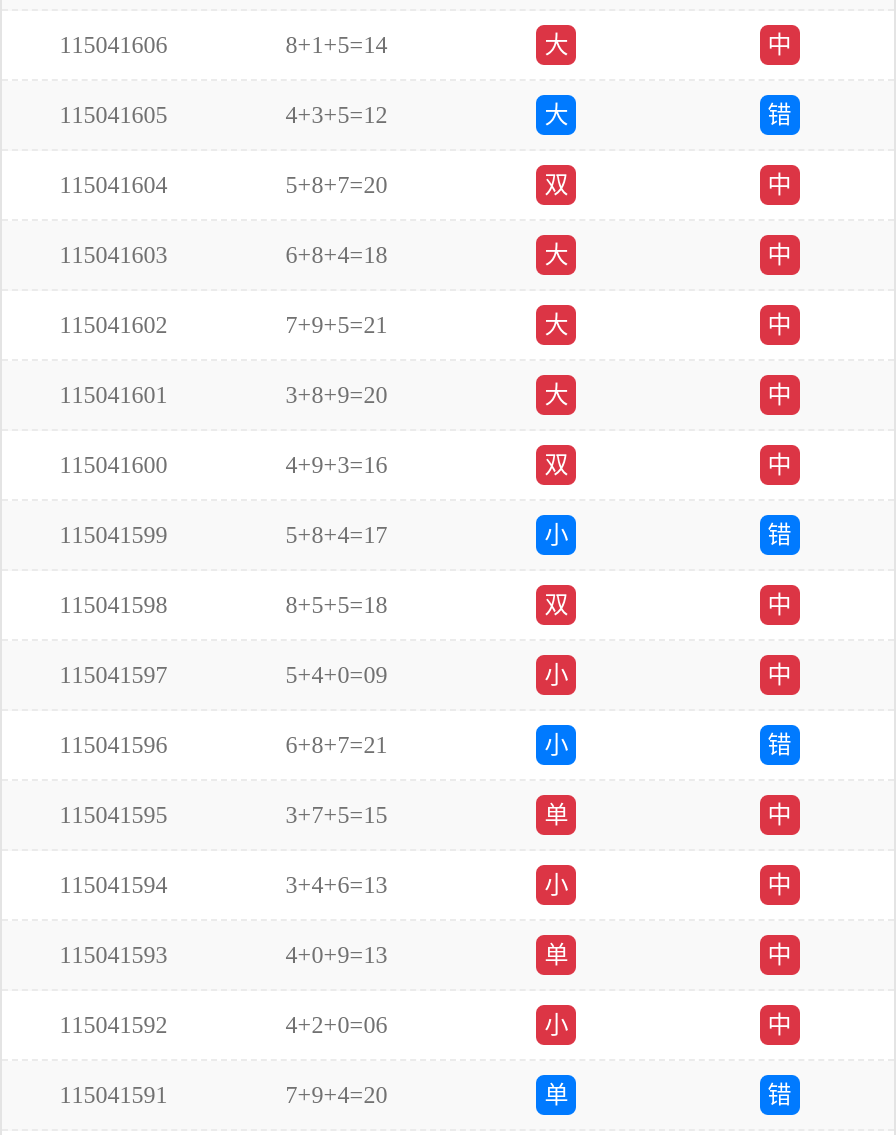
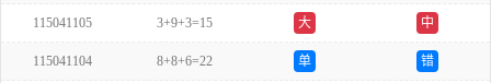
[60,31,168,59] 115041606 -> [33,15,92,31] 115041105
[286,31,388,59] 8+1+5=14 -> [157,15,212,31] 3+9+3=15
[60,101,792,1109] 115041605 | 4+3+5=12 | 大 | 错 | 115041604 | 5+8+7=20 | 双 | 中 | 115041603 | 6+8+4=18 | 大 | 中 | 115041602 | 7+9+5=21 | 大 | 中 | 115041601 | 3+8+9=20 | 大 | 中 | 115041600 | 4+9+3=16 | 双 | 中 | 115041599 | 5+8+4=17 | 小 | 错 | 115041598 | 8+5+5=18 | 双 | 中 | 115041597 | 5+4+0=09 | 小 | 中 | 115041596 | 6+8+7=21 | 小 | 错 | 115041595 | 3+7+5=15 | 单 | 中 | 115041594 | 3+4+6=13 | 小 | 中 | 115041593 | 4+0+9=13 | 单 | 中 | 115041592 | 4+2+0=06 | 小 | 中 | 115041591 | 7+9+4=20 -> [33,54,212,69] 115041104 | 8+8+6=22

